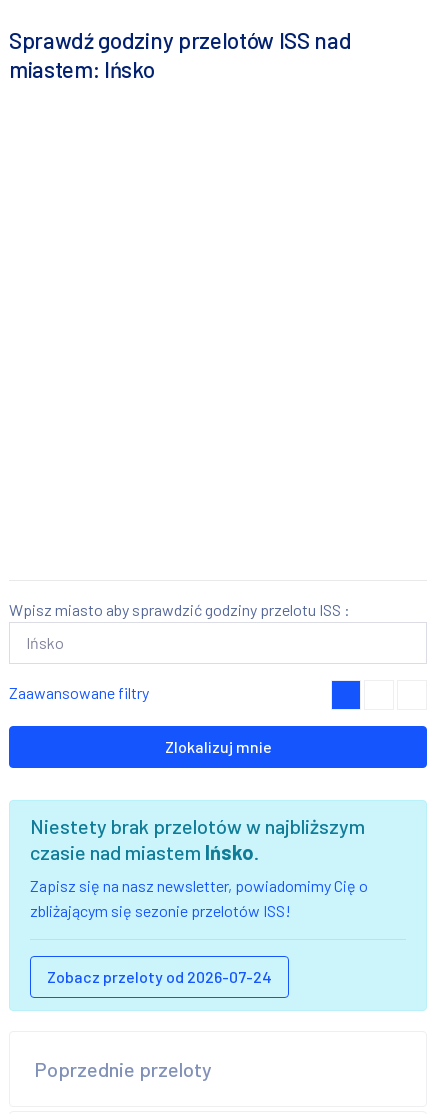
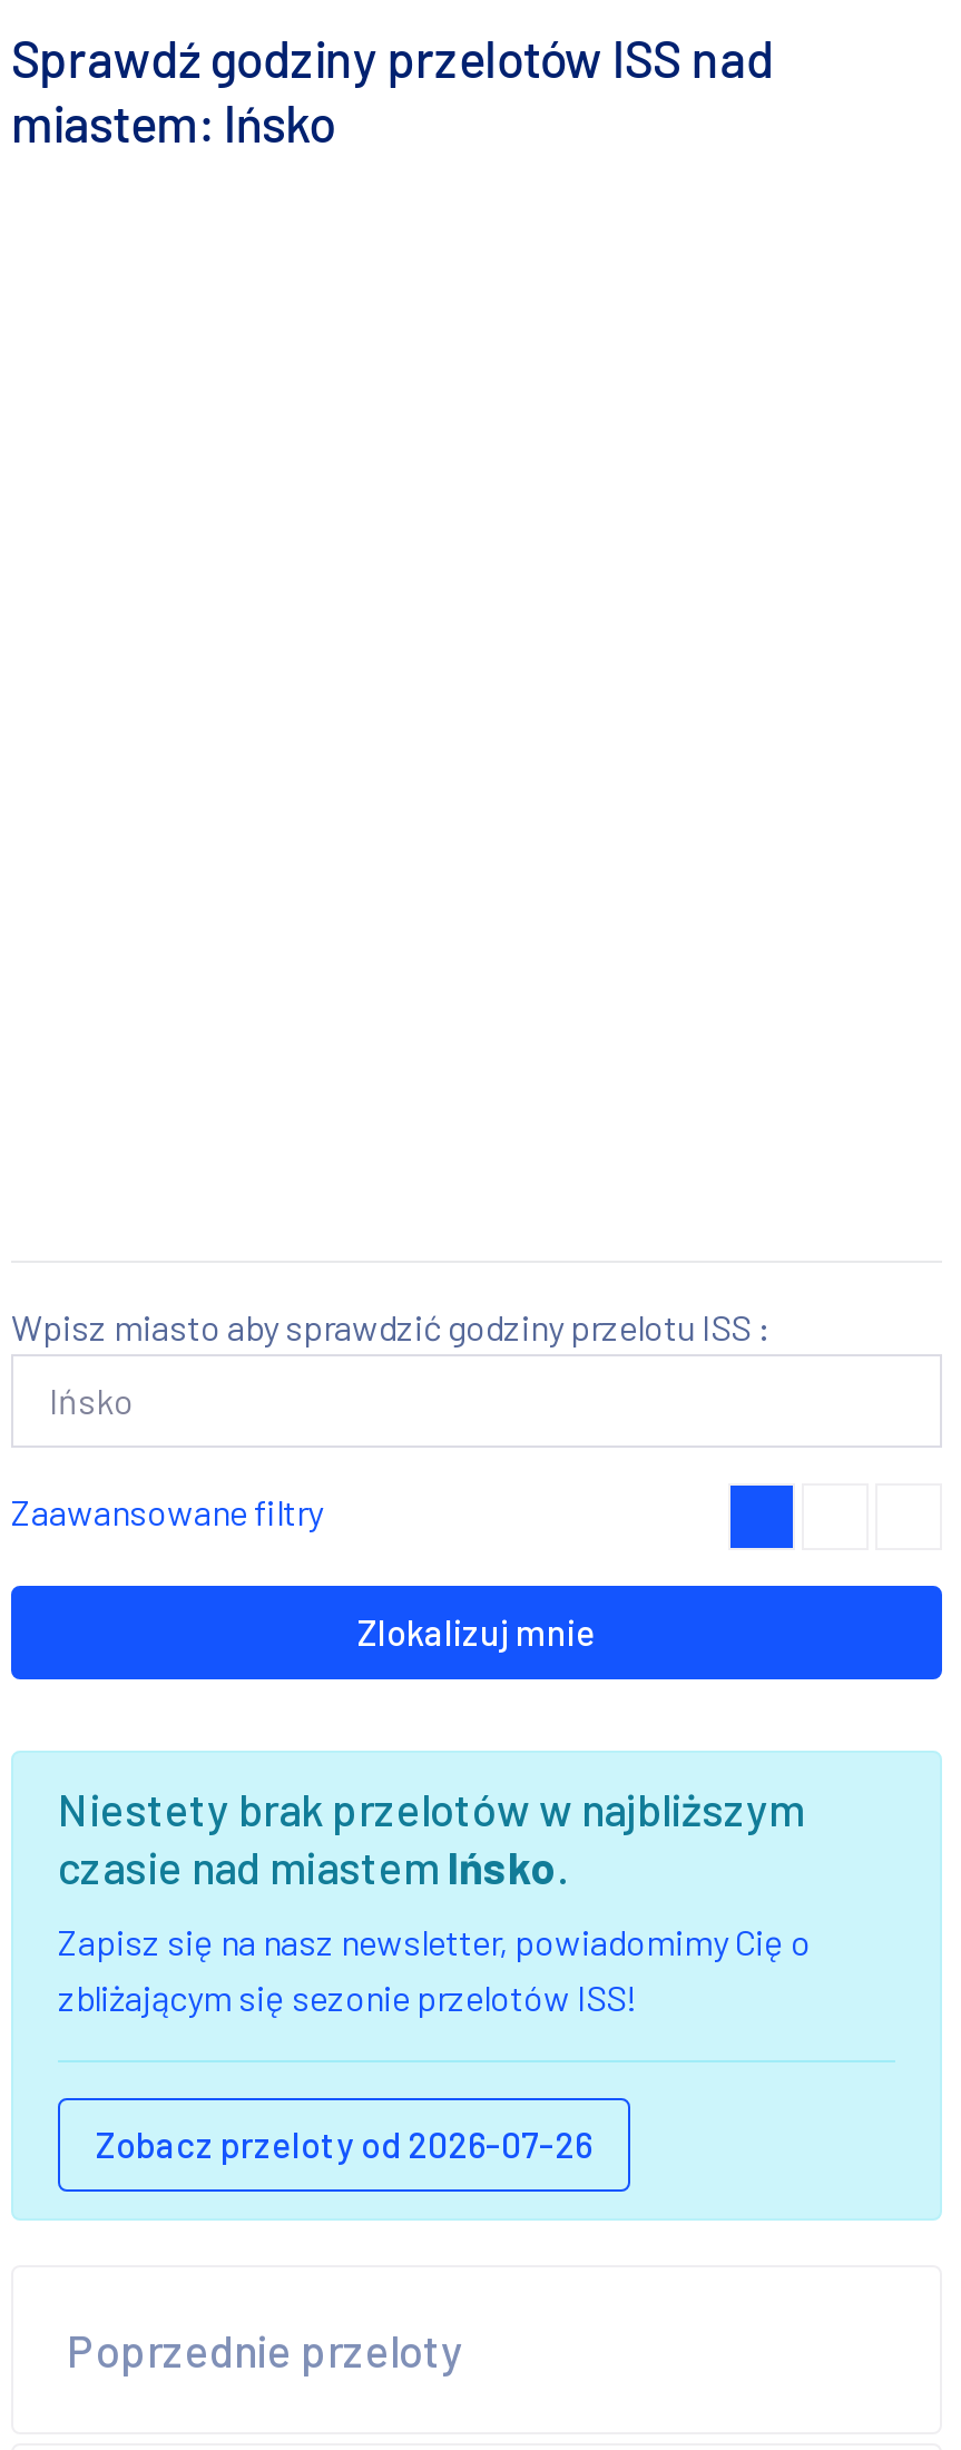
[47,967,272,986] Zobacz przeloty od 2026-07-24 -> [96,2123,592,2165] Zobacz przeloty od 2026-07-26

